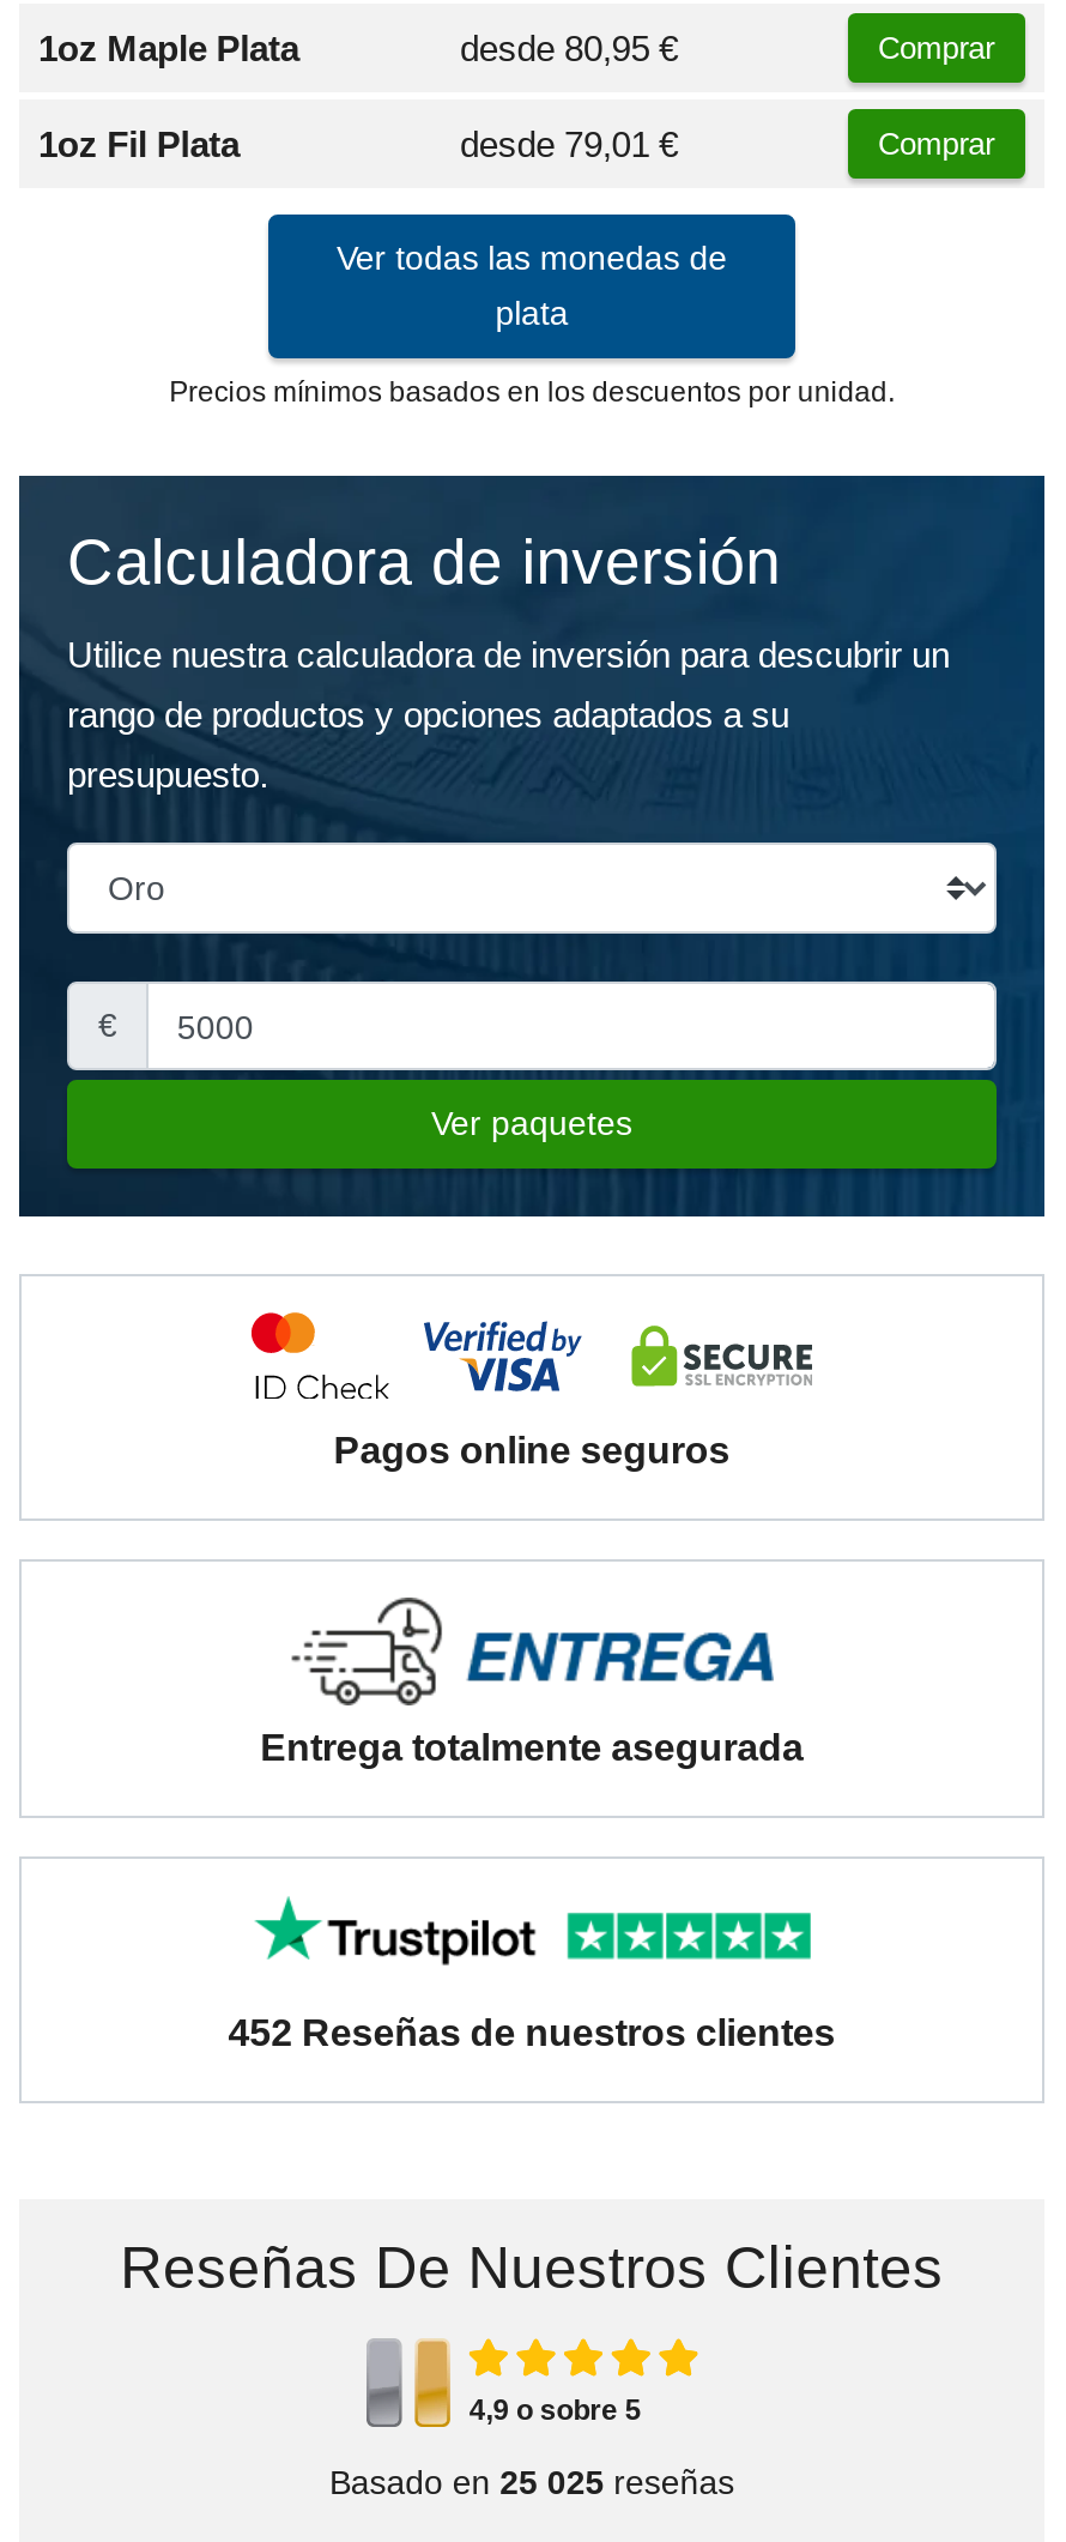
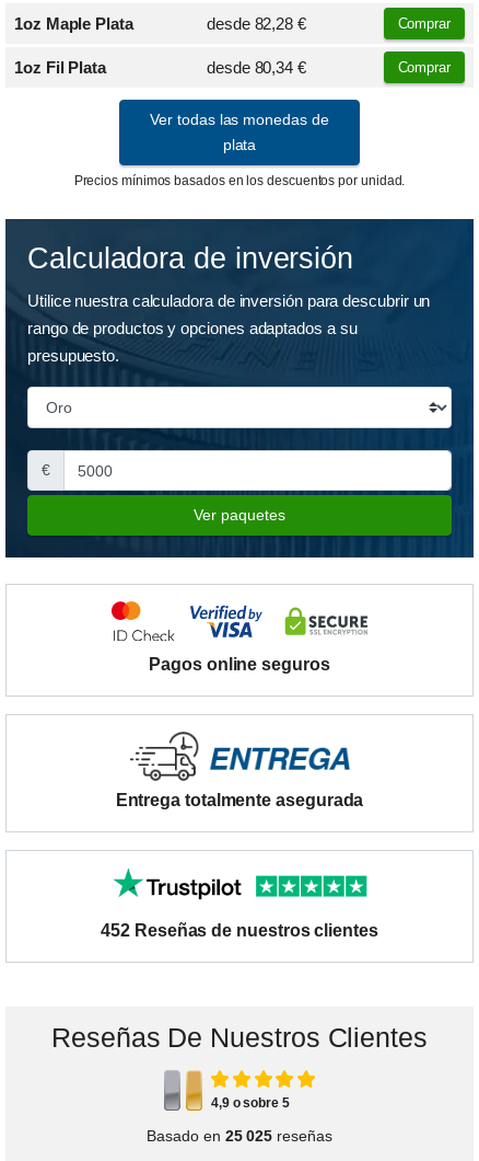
[460,27,678,68] desde 80,95 € -> [207,14,306,33] desde 82,28 €
[460,123,678,164] desde 79,01 € -> [207,58,306,76] desde 80,34 €

